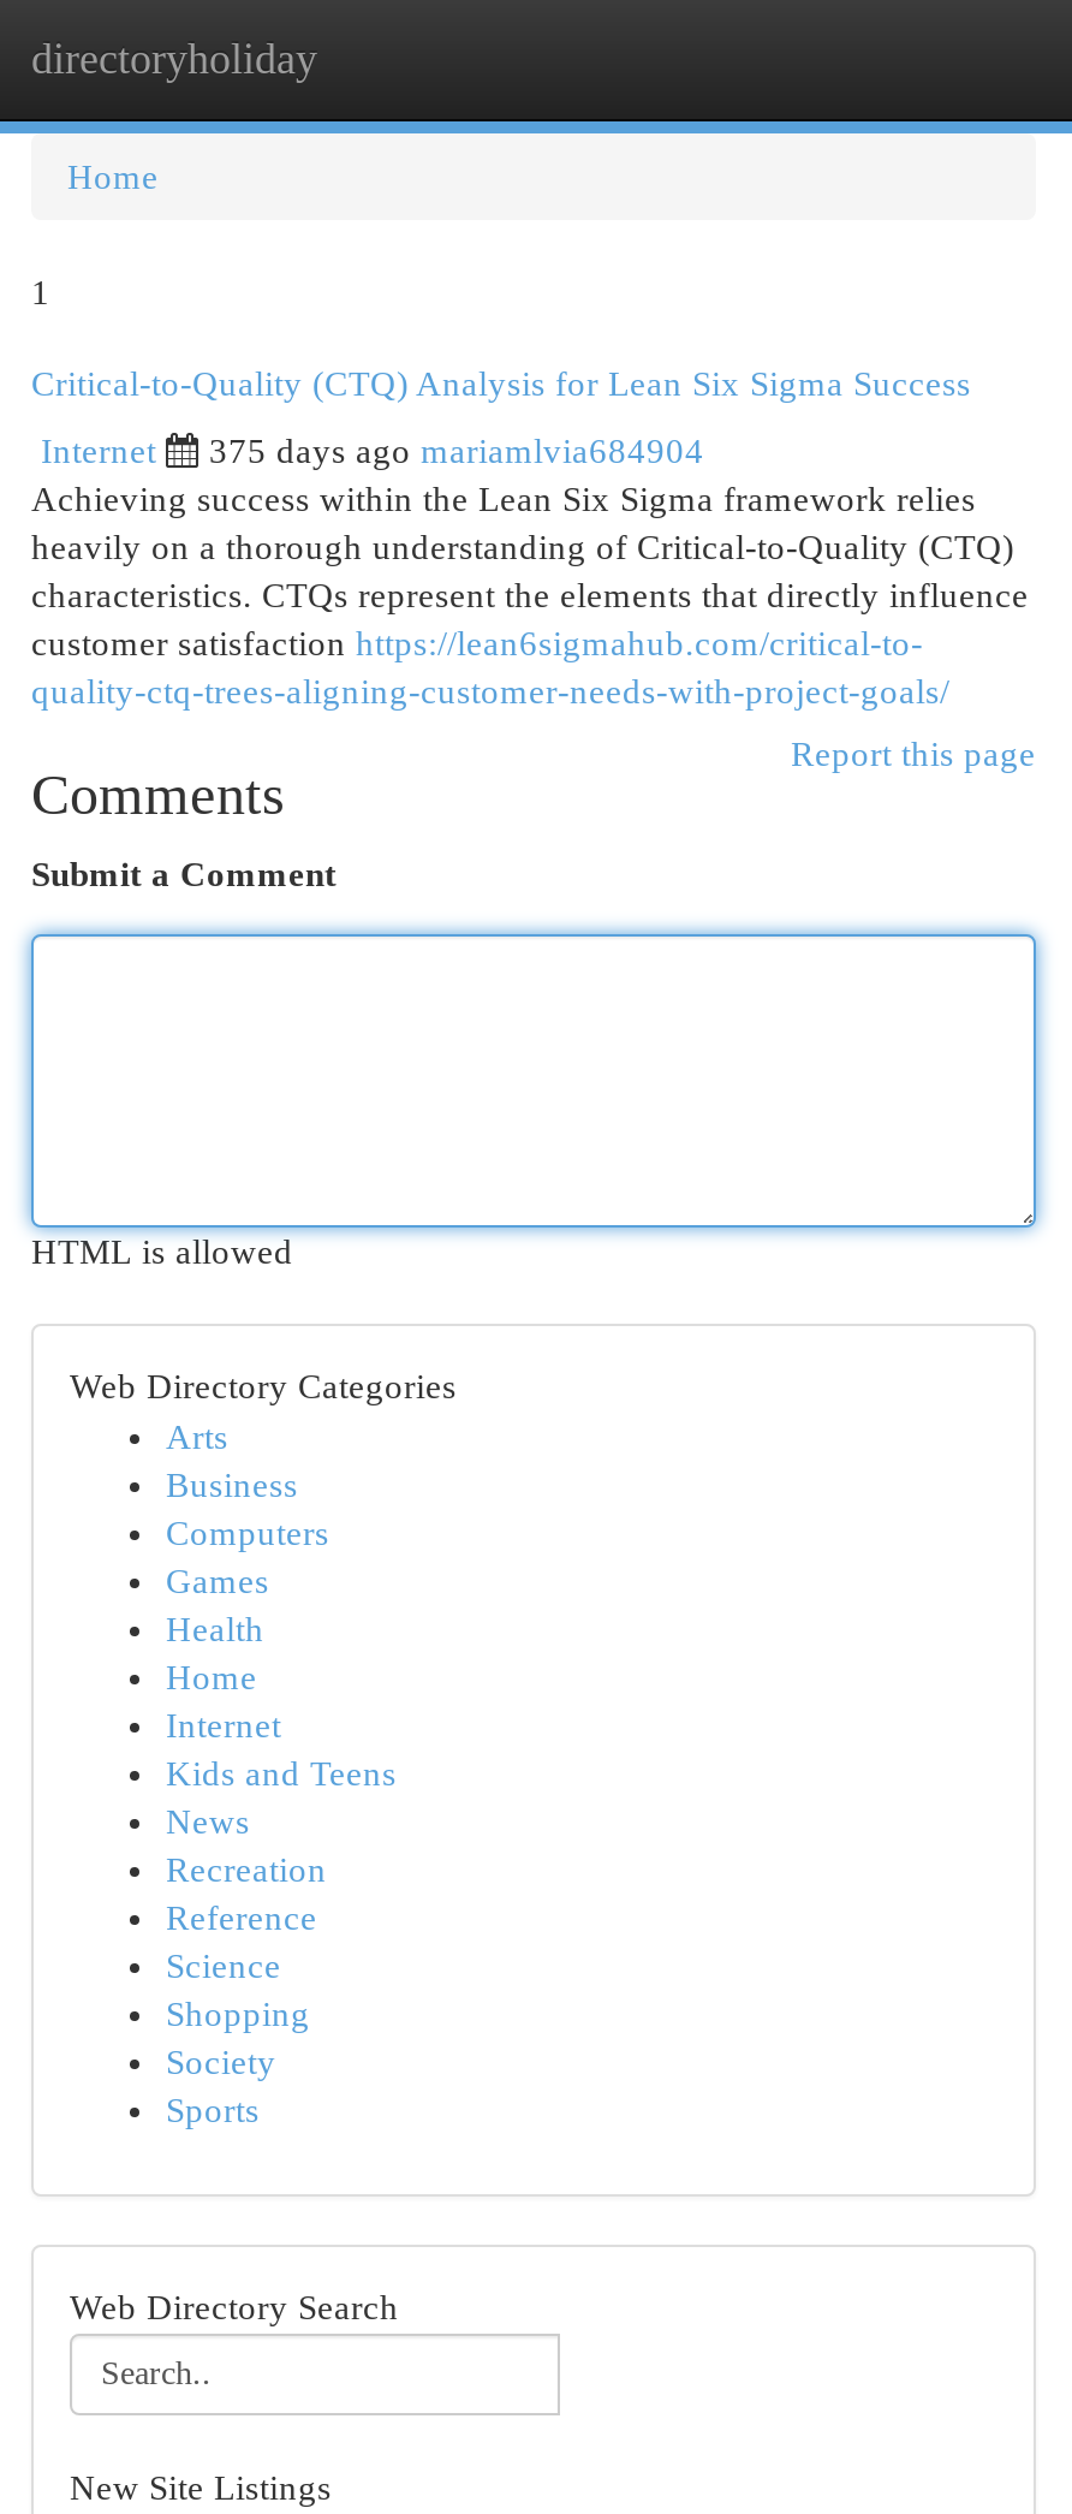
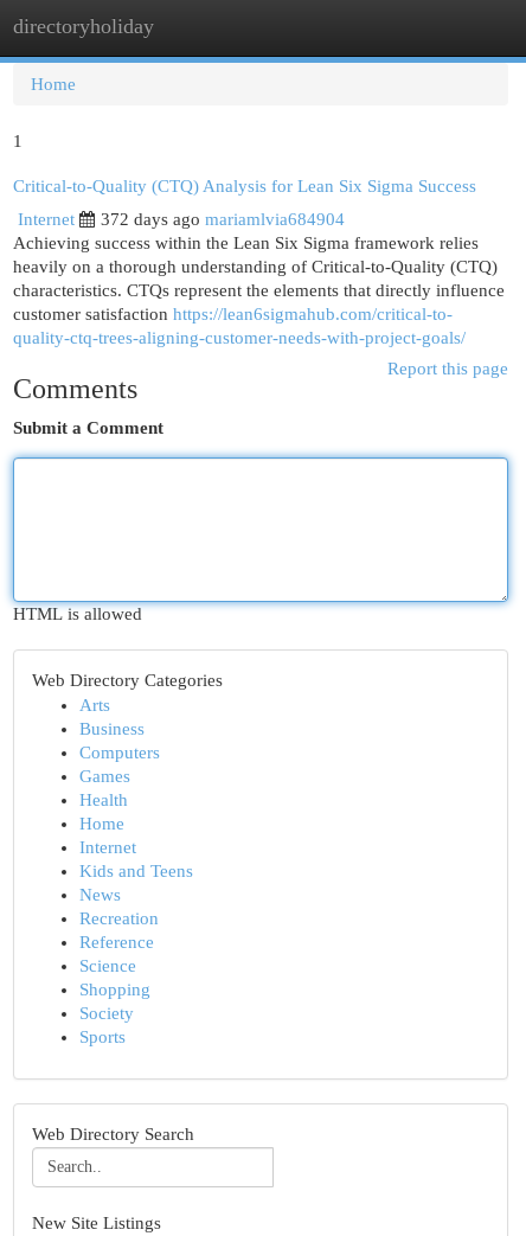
[209,432,704,470] 375 days ago mariamlvia684904 -> [101,210,345,229] 372 days ago mariamlvia684904

